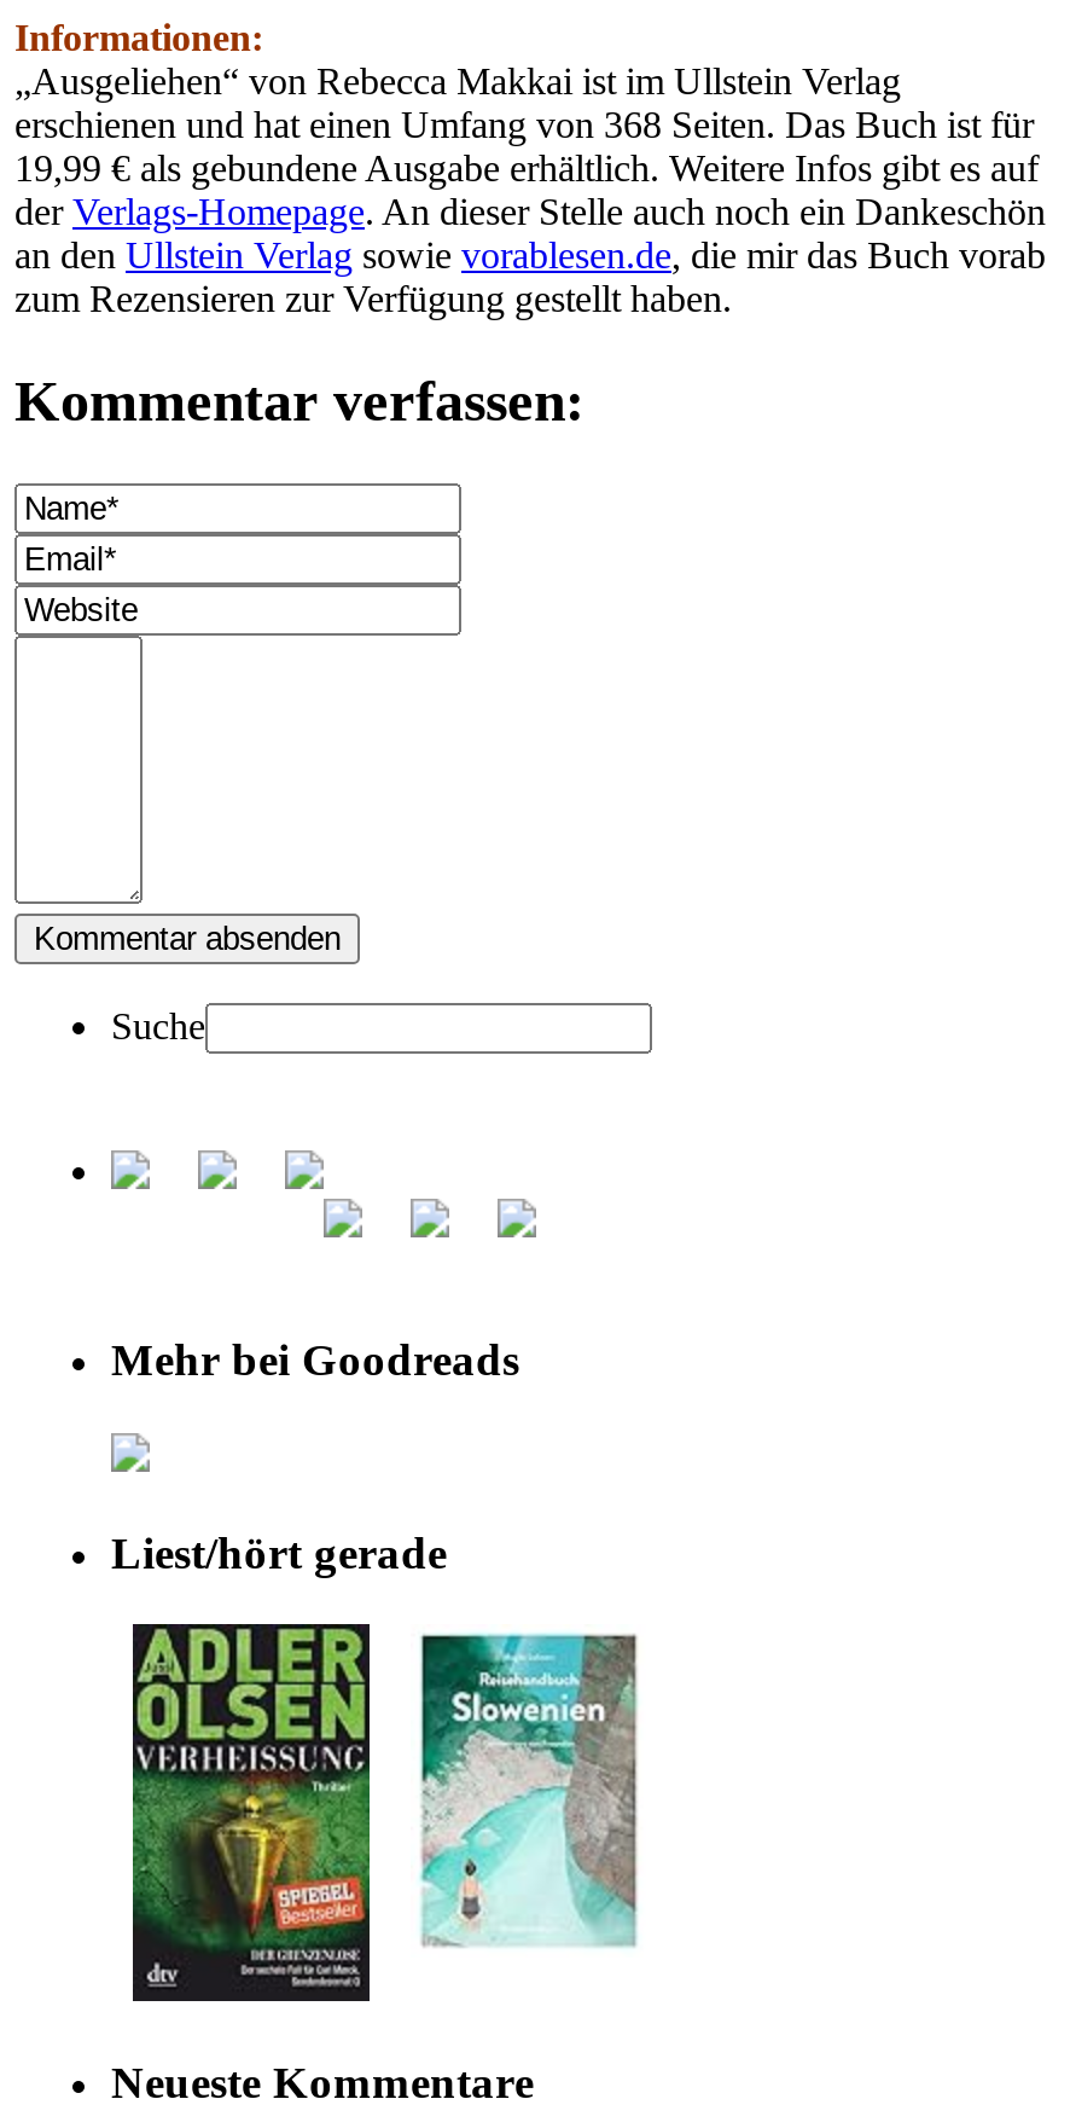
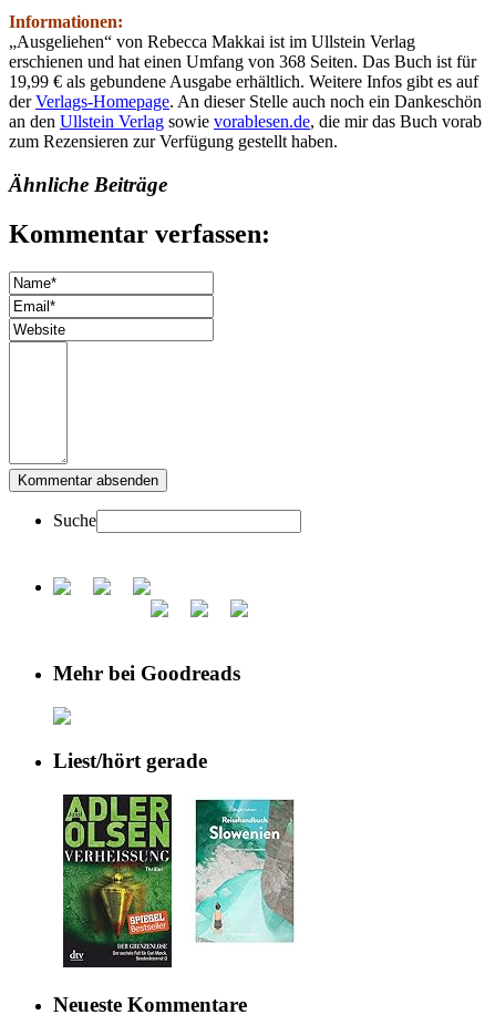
none -> [9,173,167,196] Ähnliche Beiträge

